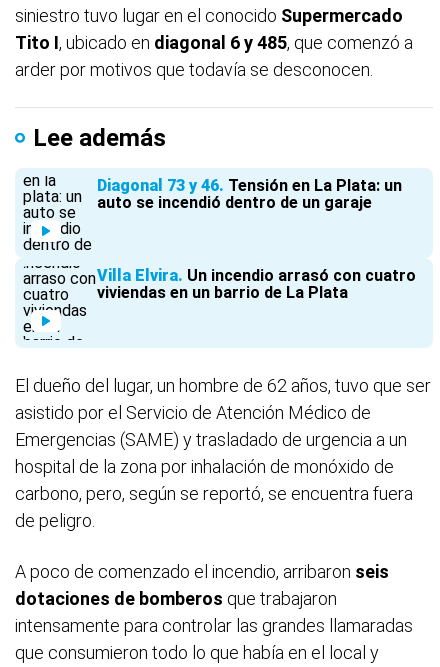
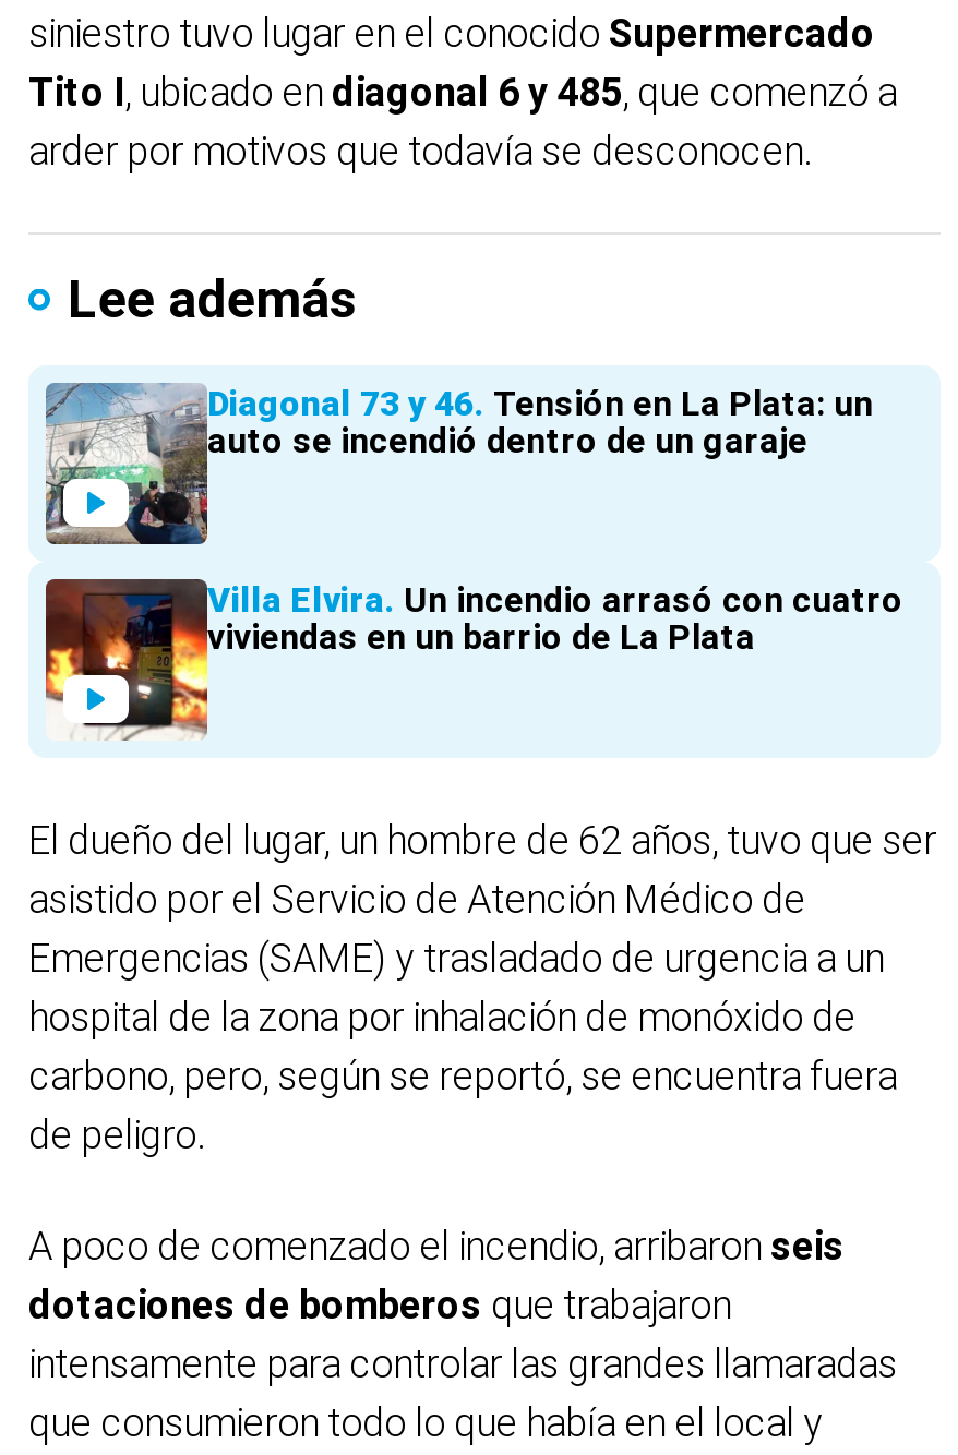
[23,175,97,251] [image] -> [44,382,209,548] [image]
[22,265,97,341] [image] -> [44,576,209,742] [image]

